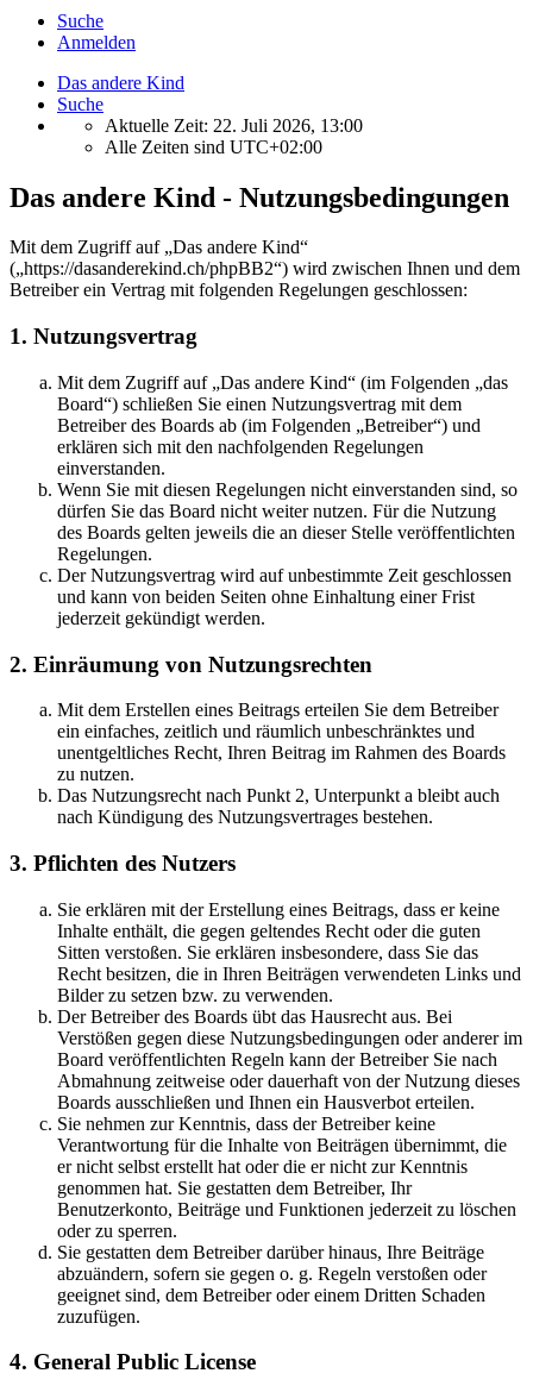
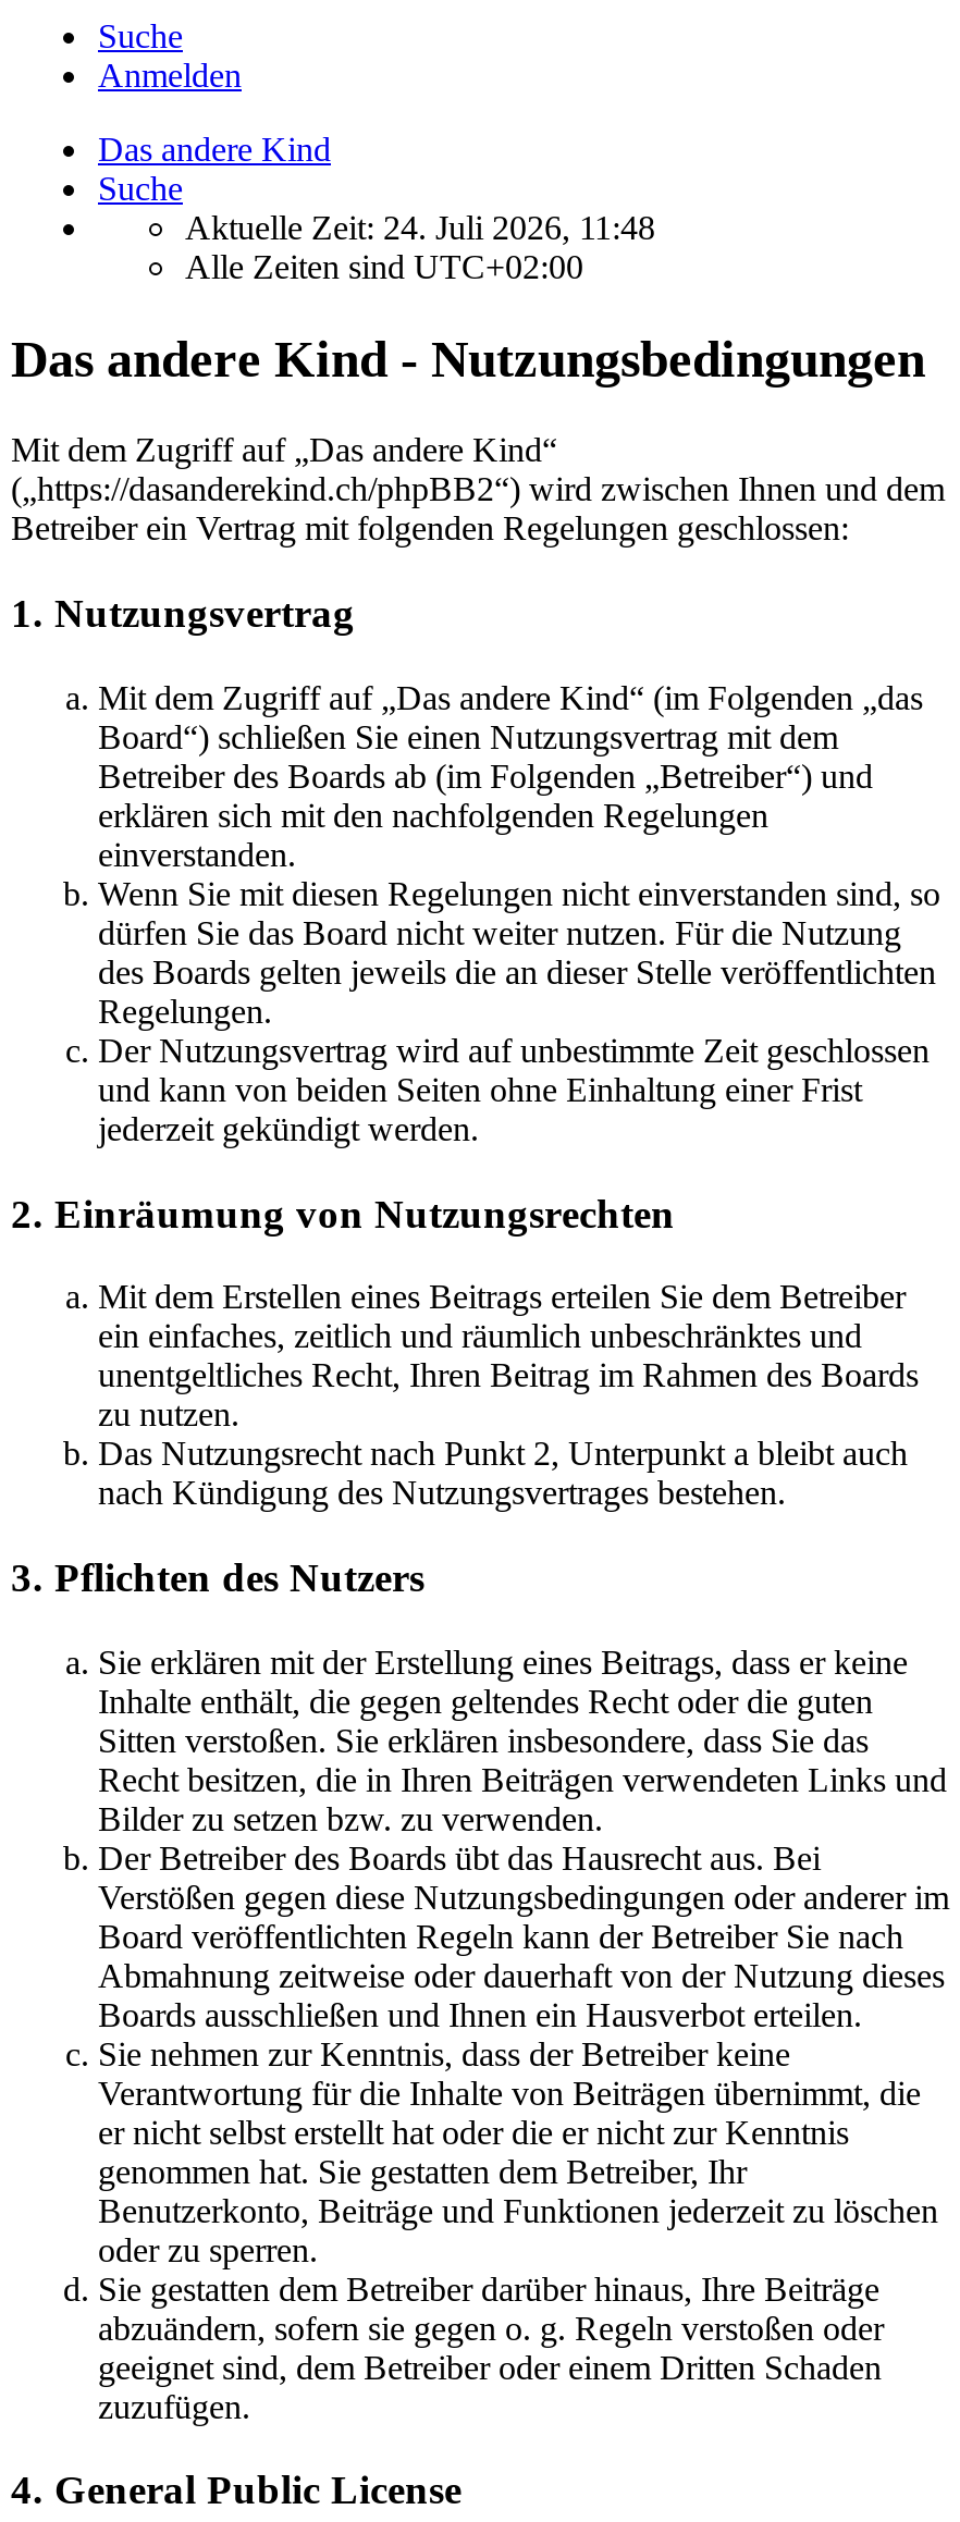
[105,115,363,135] Aktuelle Zeit: 22. Juli 2026, 13:00 -> [185,208,655,245] Aktuelle Zeit: 24. Juli 2026, 11:48

